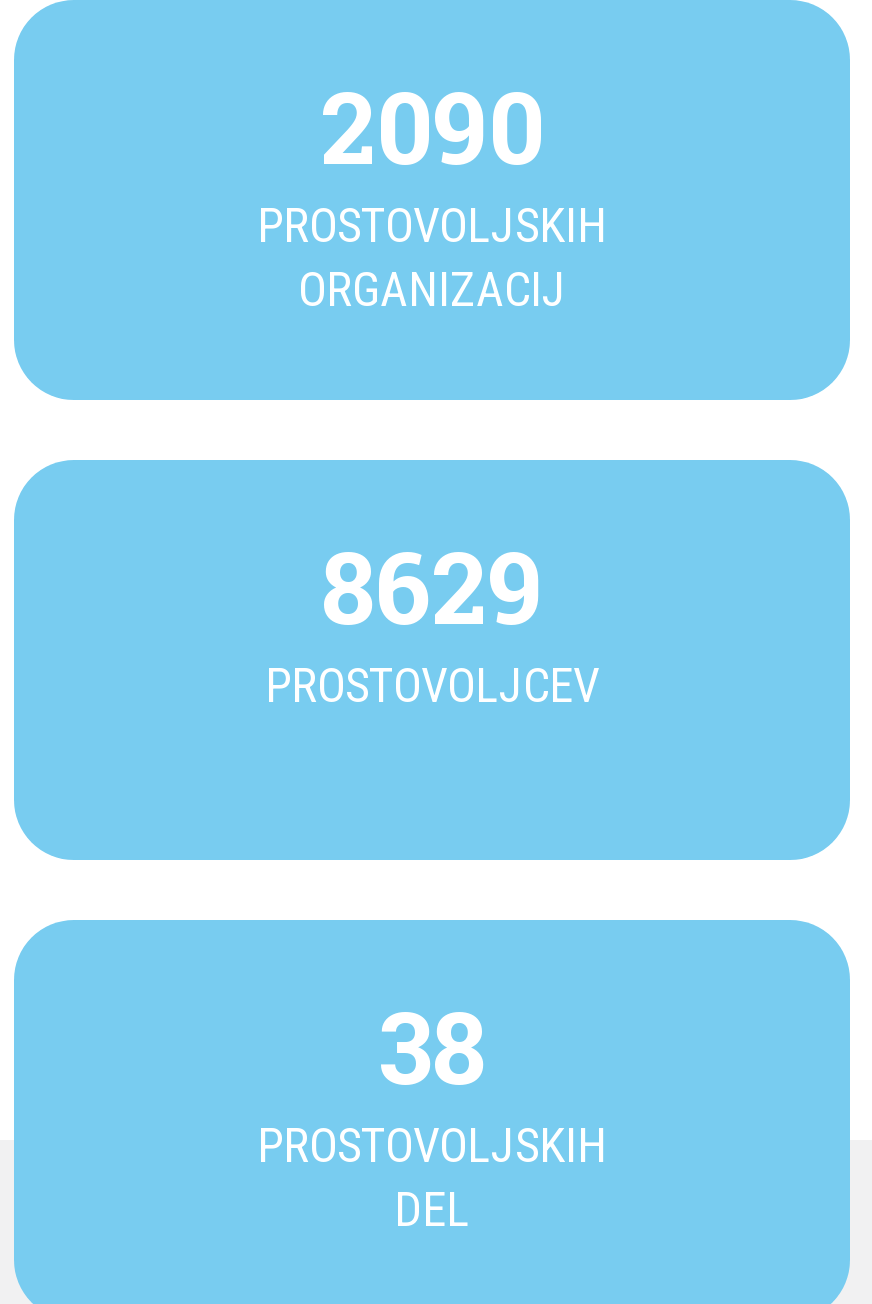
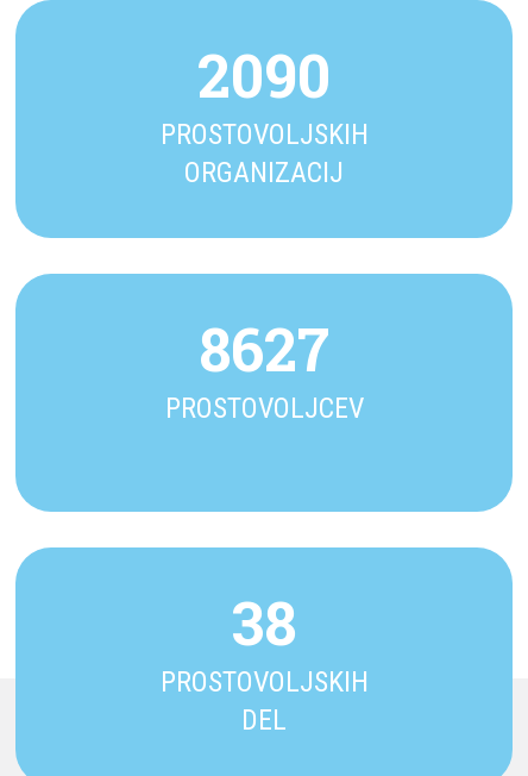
[321,520,543,652] 8629 -> [199,310,329,388] 8627

